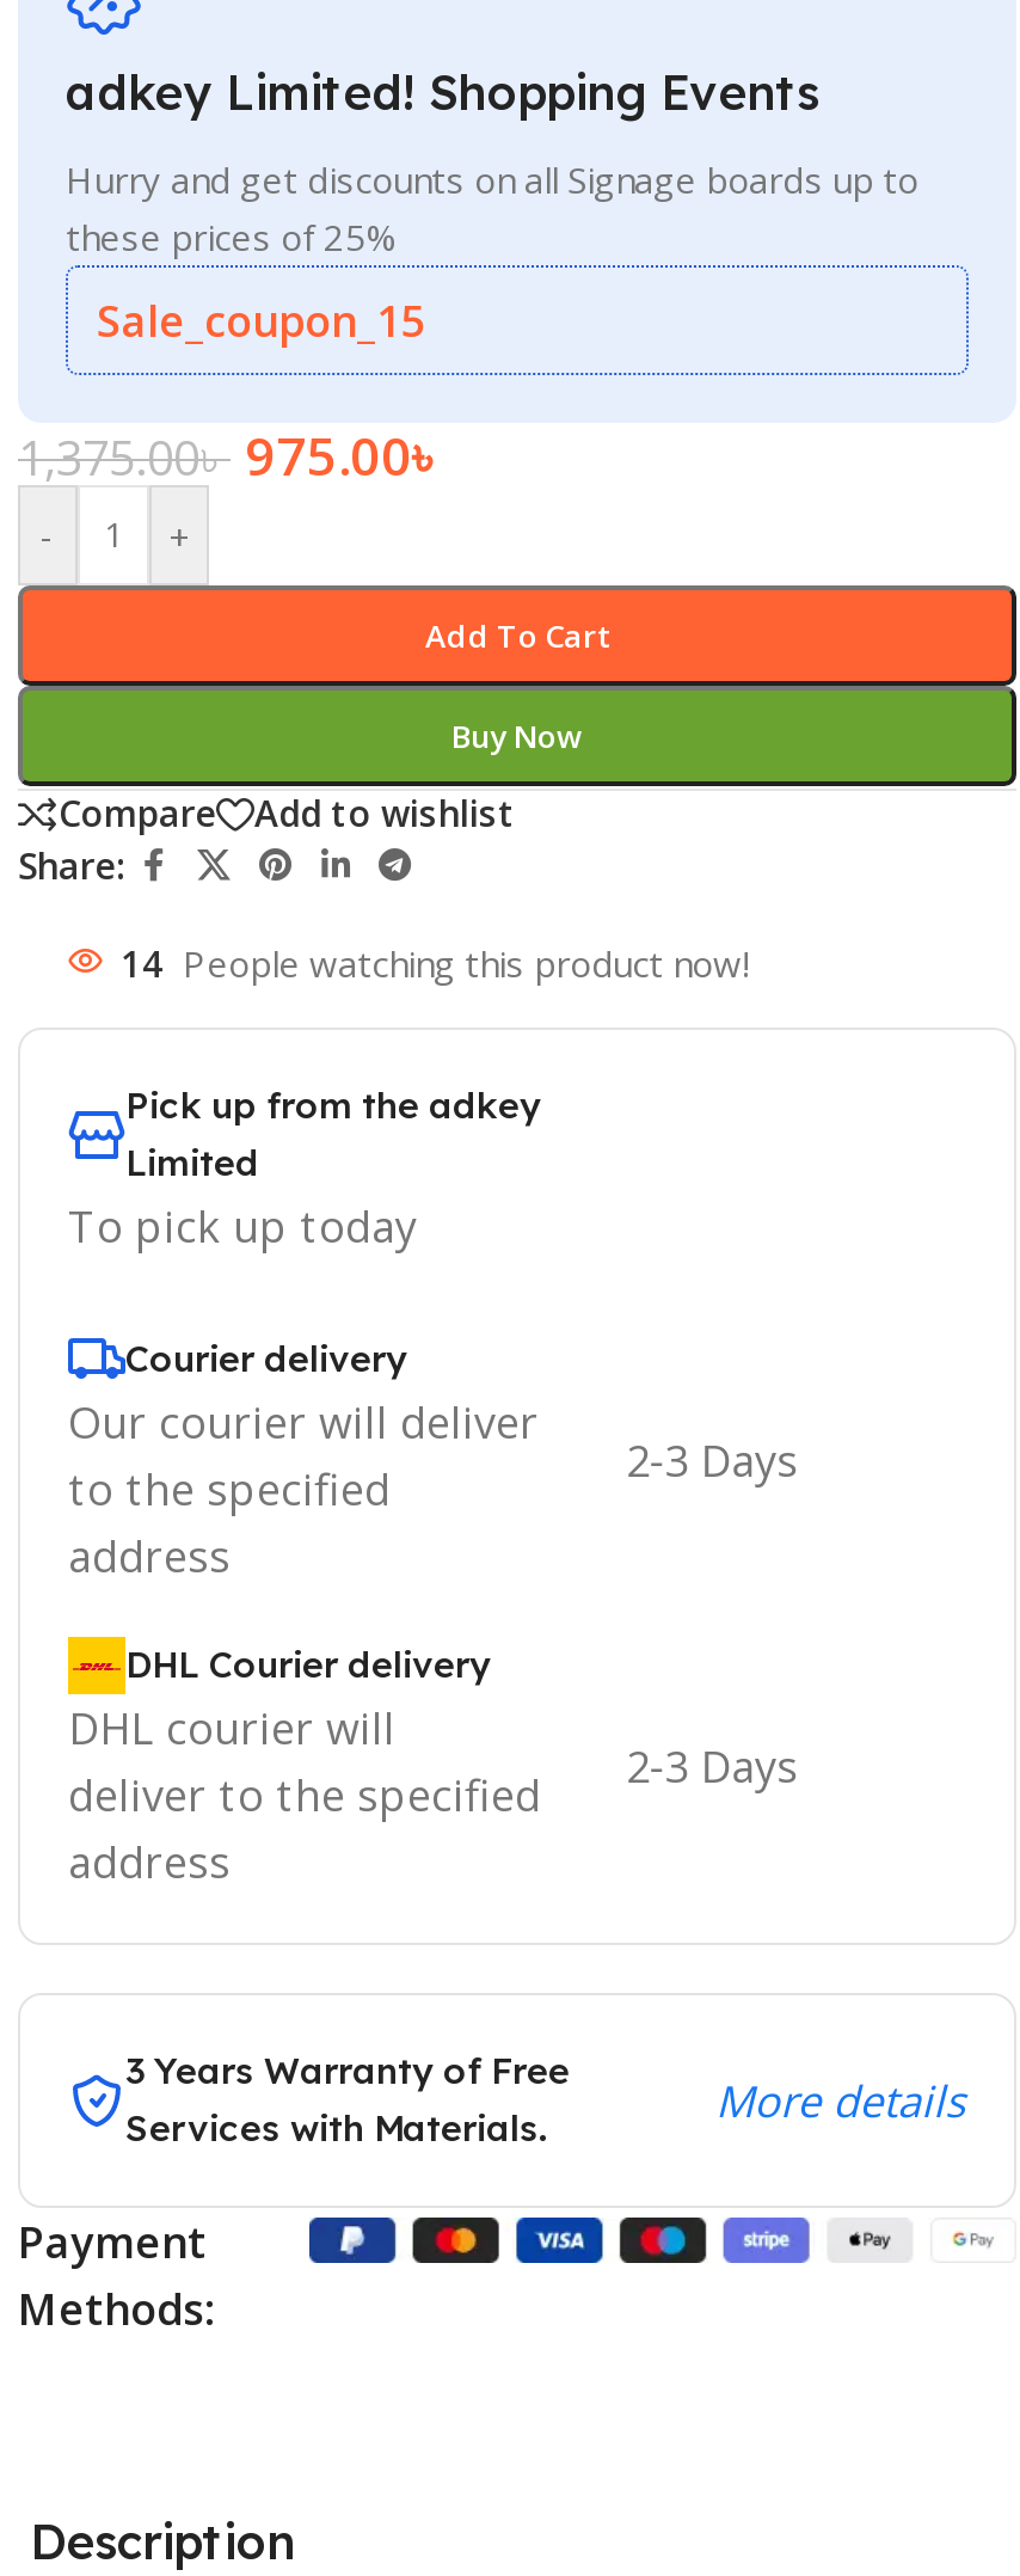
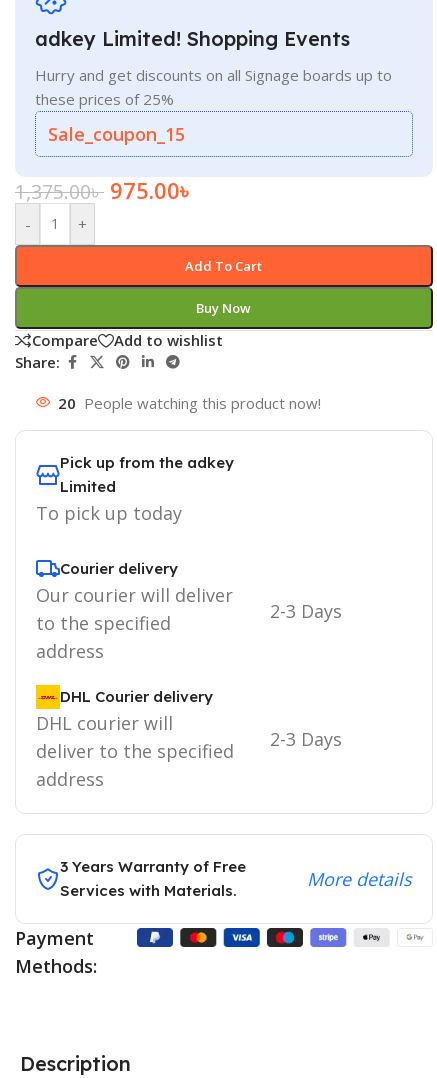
[121,939,749,987] 14 People watching this product now! -> [58,393,321,413] 20 People watching this product now!

